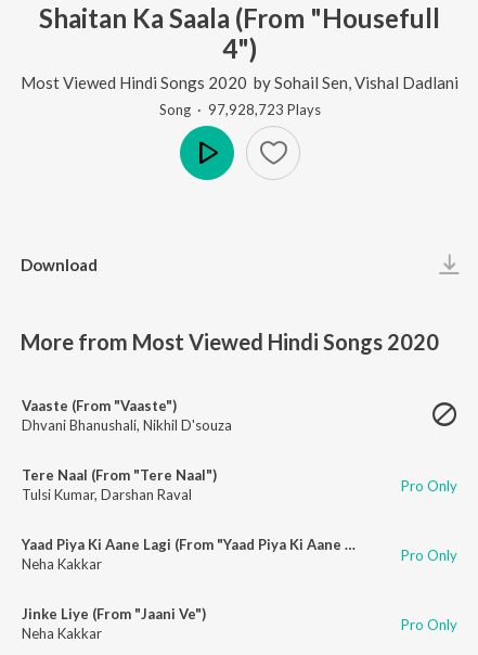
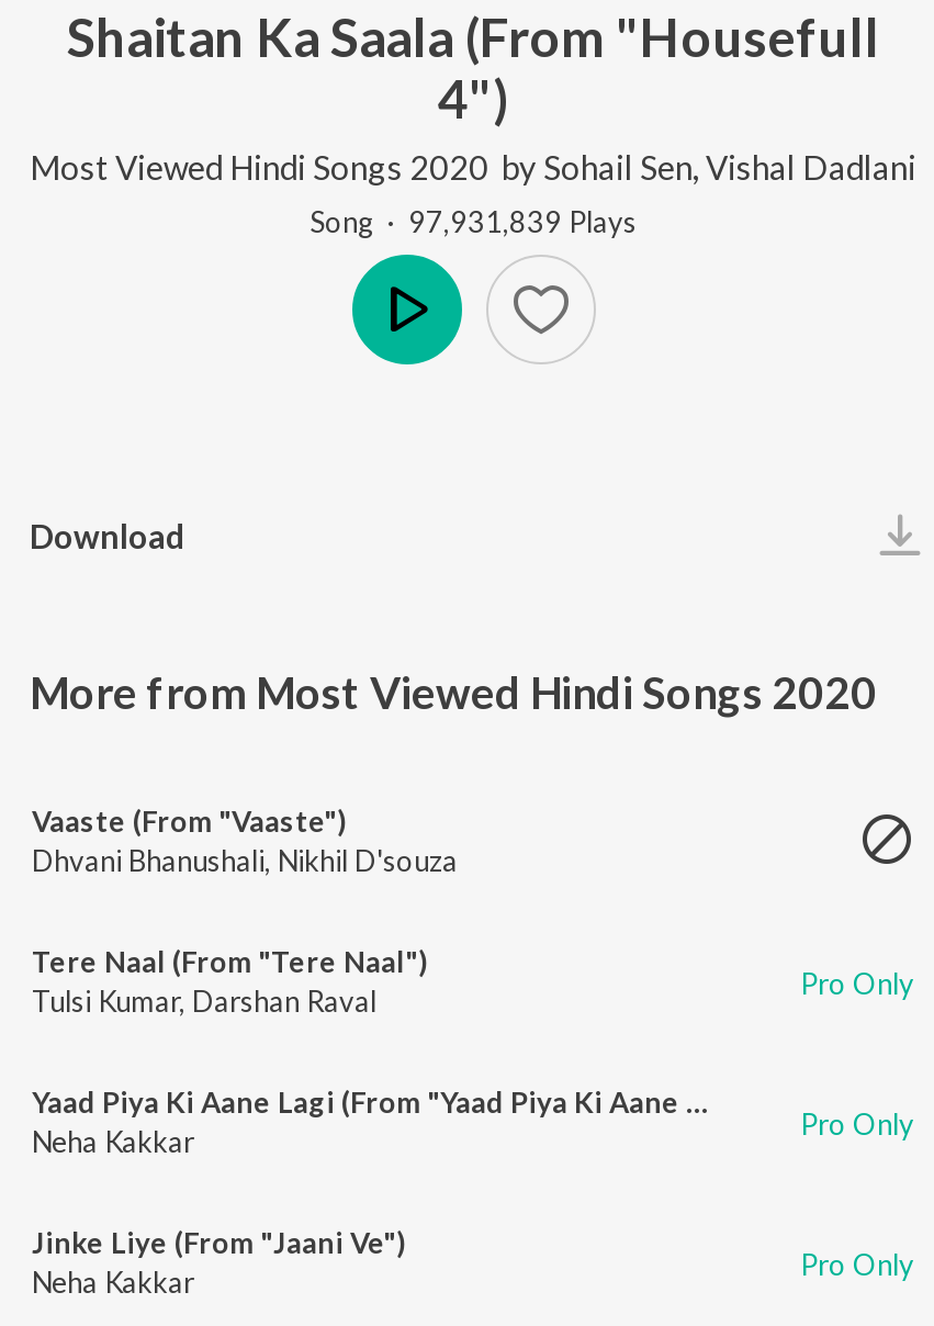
[159,101,320,118] Song · 97,928,723 Plays -> [310,204,637,239] Song · 97,931,839 Plays

